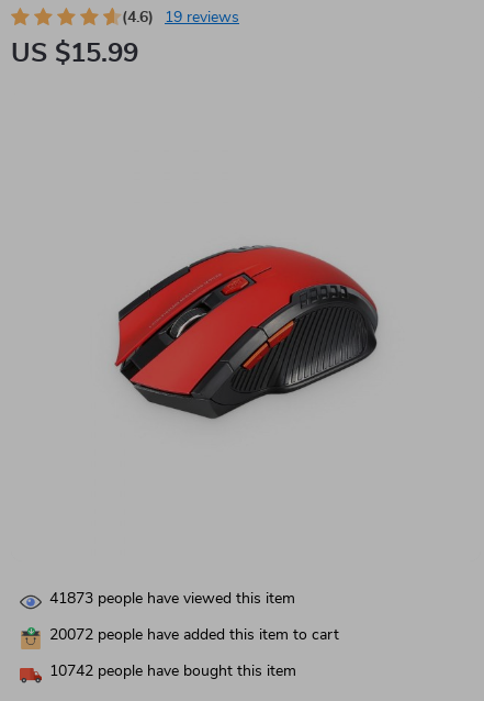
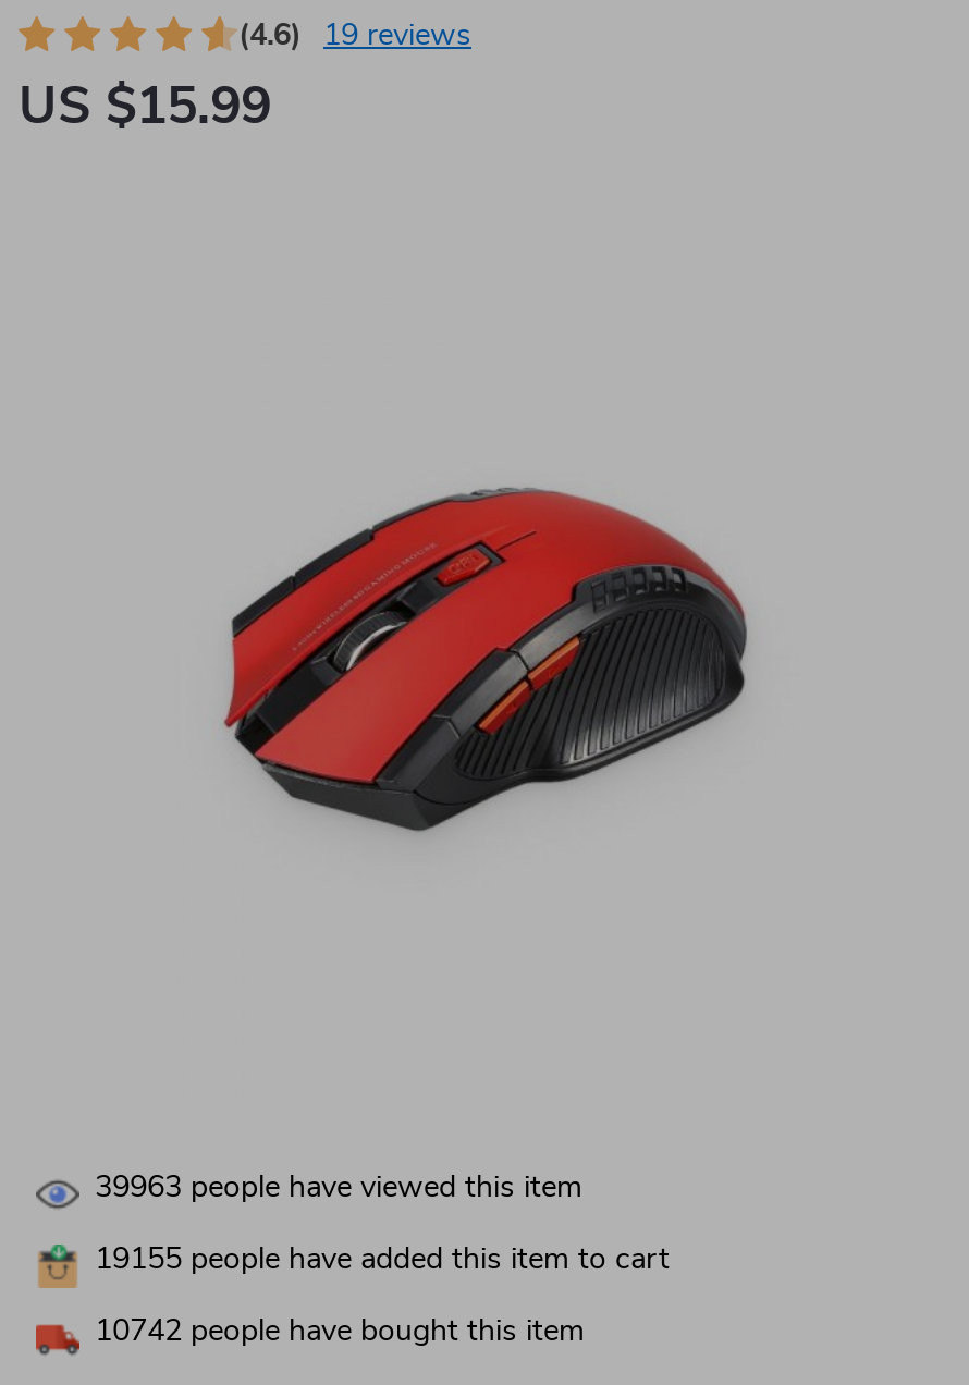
[49,591,295,607] 41873 people have viewed this item -> [95,1173,582,1204] 39963 people have viewed this item
[49,628,339,643] 20072 people have added this item to cart -> [95,1245,670,1275] 19155 people have added this item to cart

